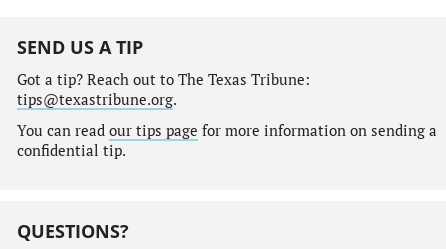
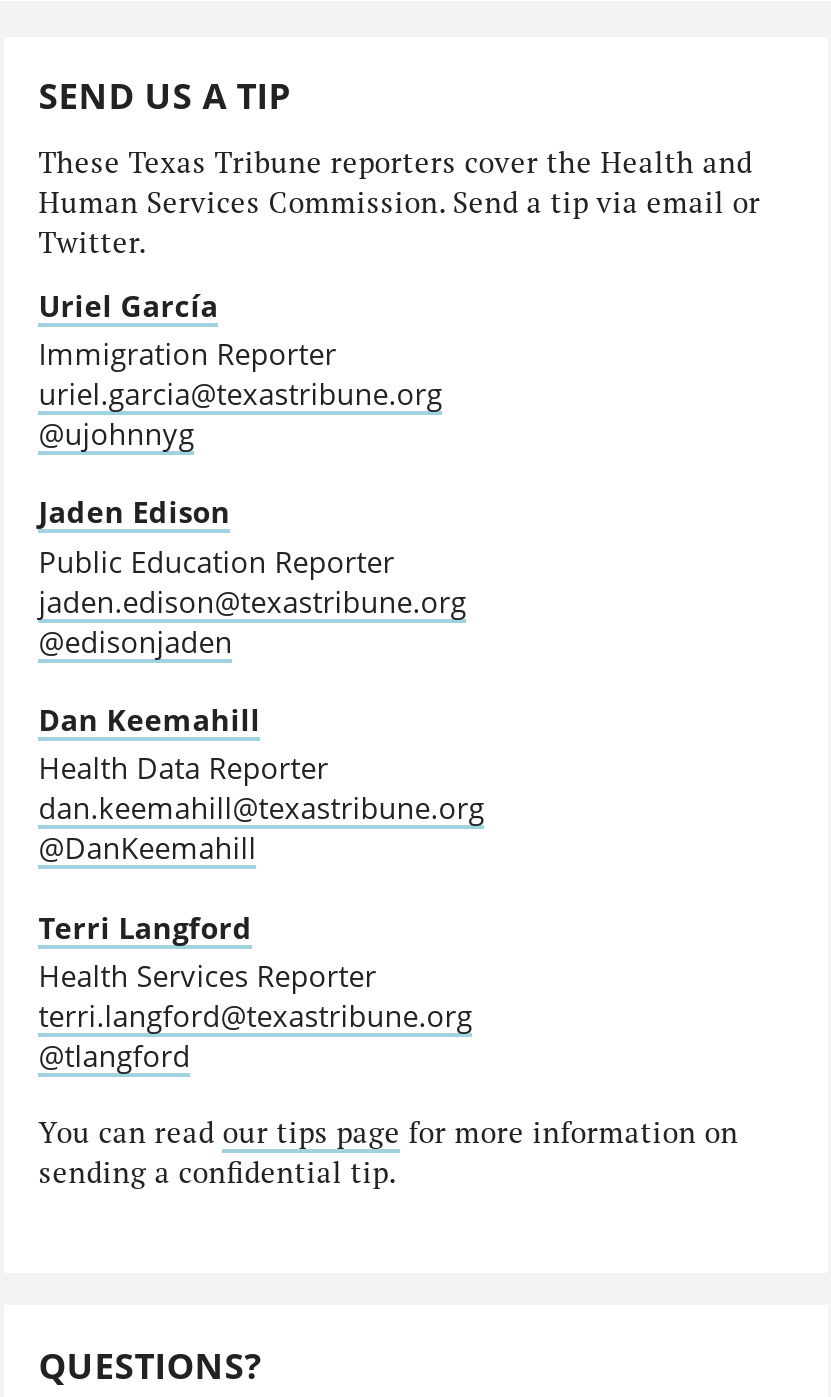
[17,70,437,160] Got a tip? Reach out to The Texas Tribune: | tips@texastribune.org. | You can read our tips page for more information on sending a | confidential tip. -> [38,142,760,1191] These Texas Tribune reporters cover the Health and | Human Services Commission. Send a tip via email or | Twitter. | Uriel García | Immigration Reporter | uriel.garcia@texastribune.org | @ujohnnyg | Jaden Edison | Public Education Reporter | jaden.edison@texastribune.org | @edisonjaden | Dan Keemahill | Health Data Reporter | dan.keemahill@texastribune.org | @DanKeemahill | Terri Langford | Health Services Reporter | terri.langford@texastribune.org | @tlangford | You can read our tips page for more information on | sending a confidential tip.

